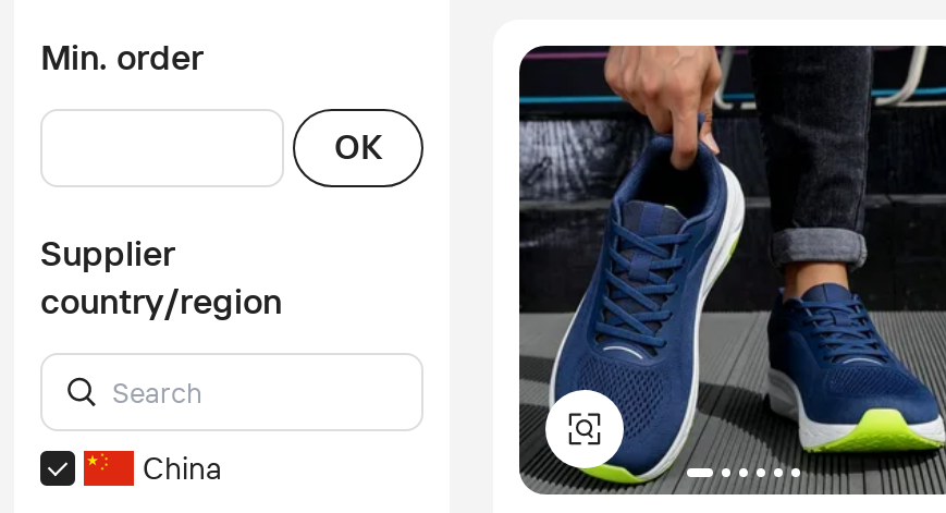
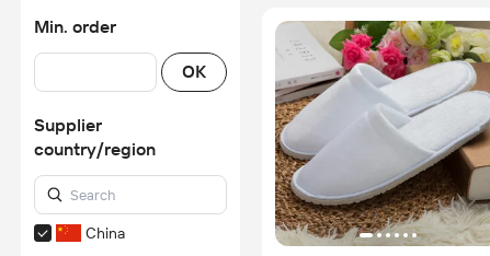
[517,44,939,494] [image] -> [274,20,487,246] [image]

